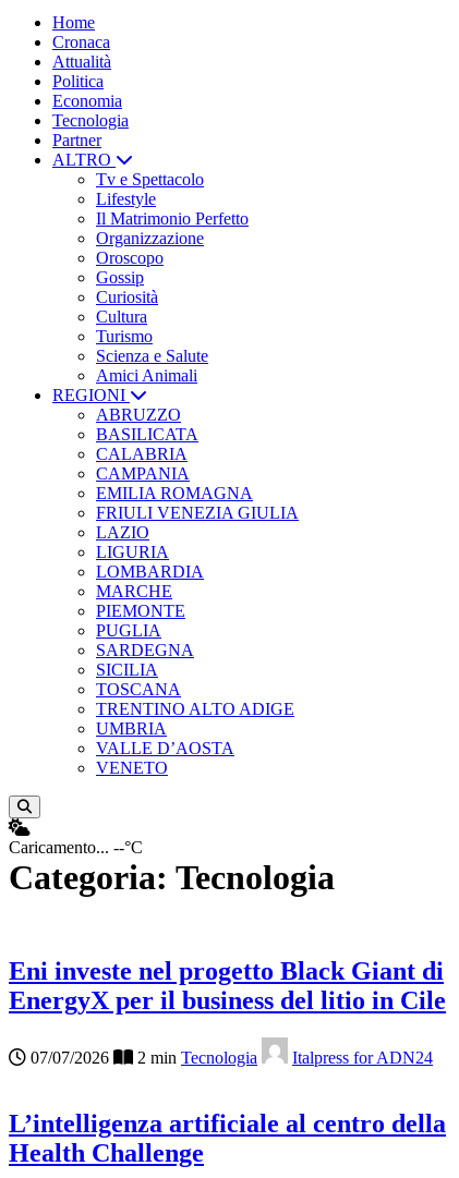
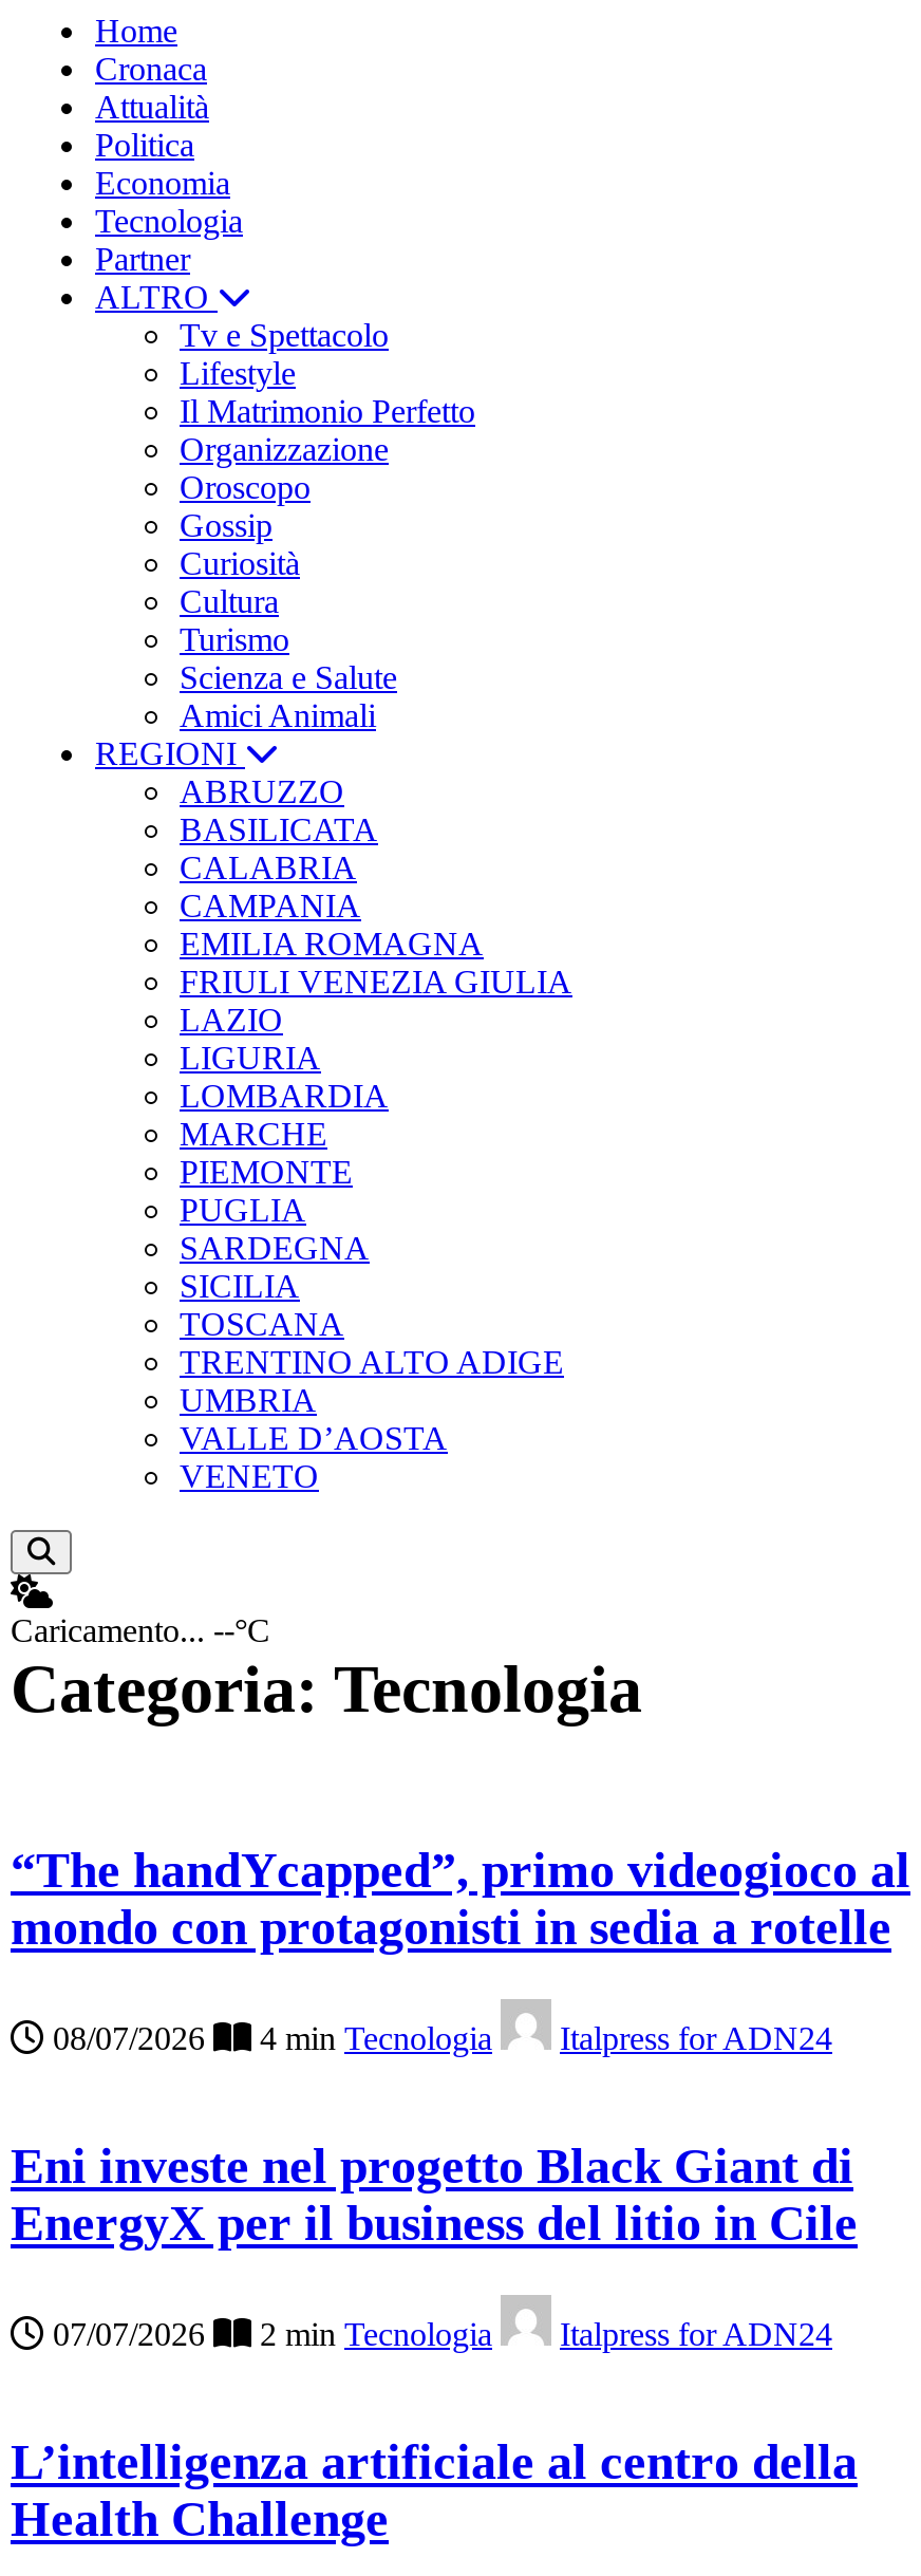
none -> [11,1843,910,2056] “The handYcapped”, primo videogioco al | mondo con protagonisti in sedia a rotelle | 08/07/2026 | 4 min Tecnologia | Italpress for ADN24

